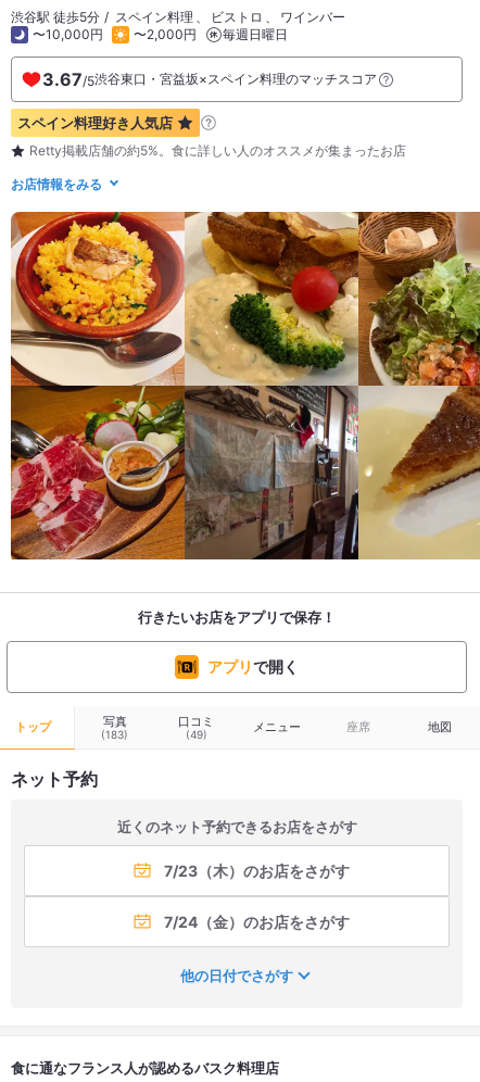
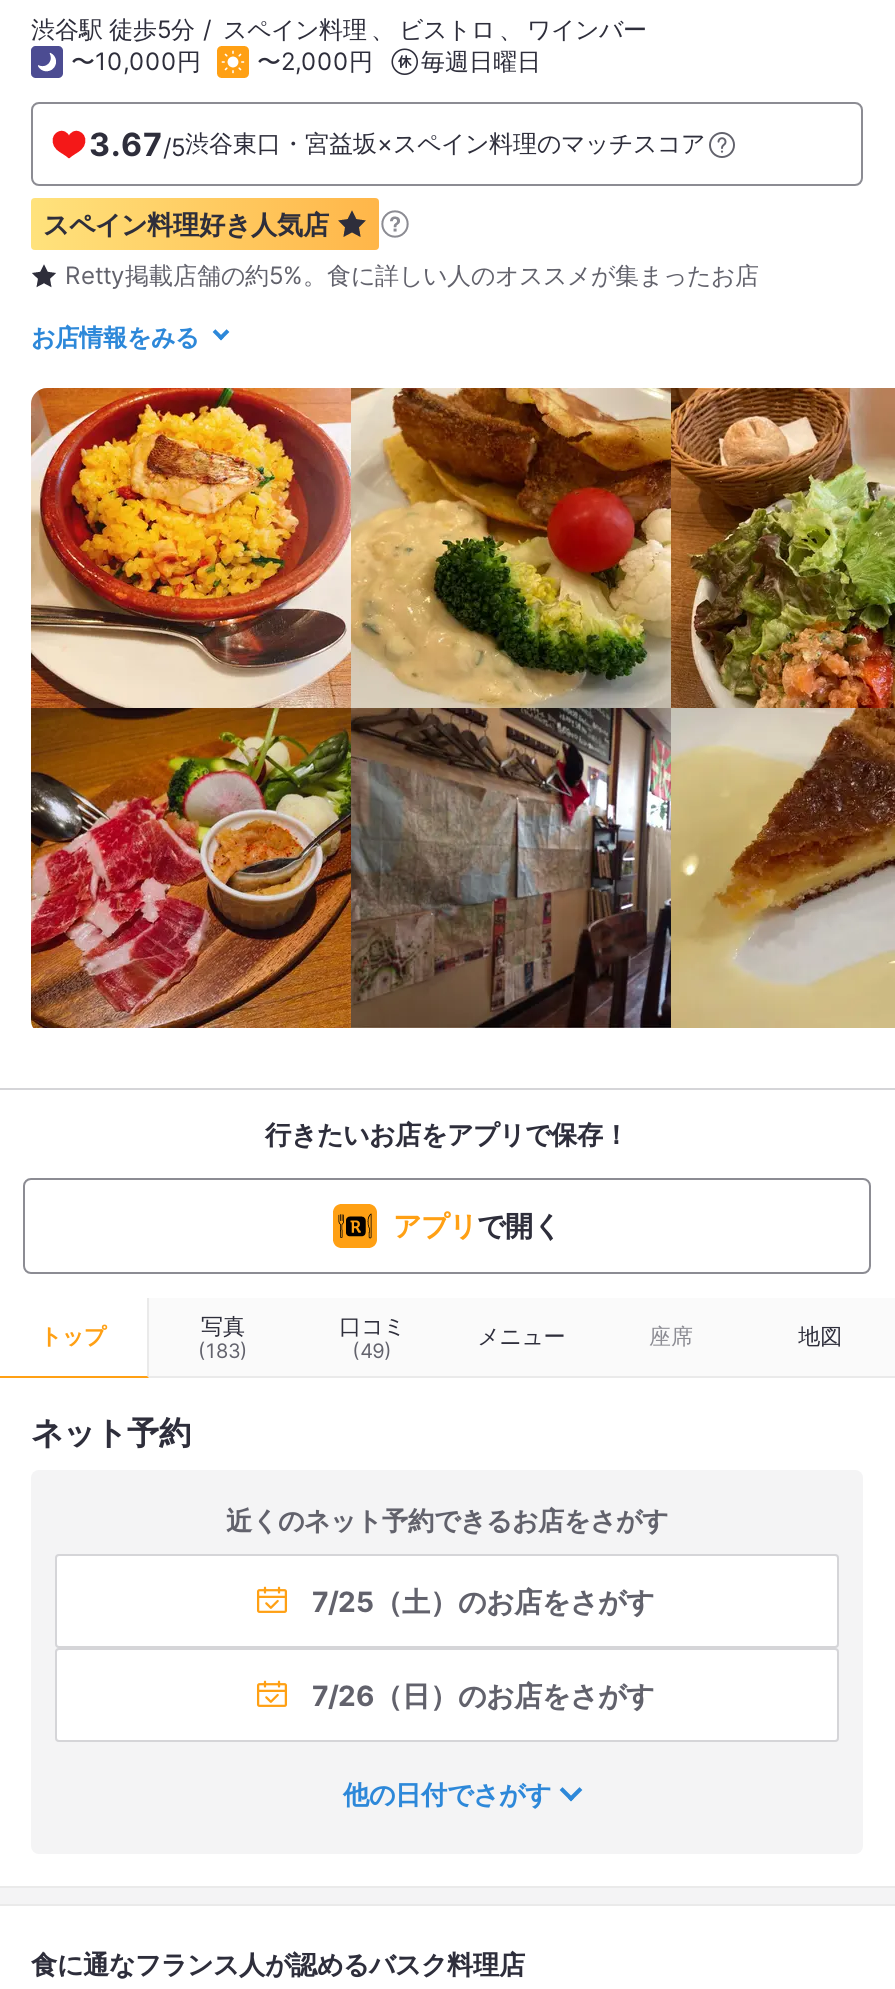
[163,861,349,880] 7/23（木）のお店をさがす -> [312,1584,654,1618] 7/25（土）のお店をさがす
[163,913,349,931] 7/24（金）のお店をさがす -> [312,1678,654,1712] 7/26（日）のお店をさがす

